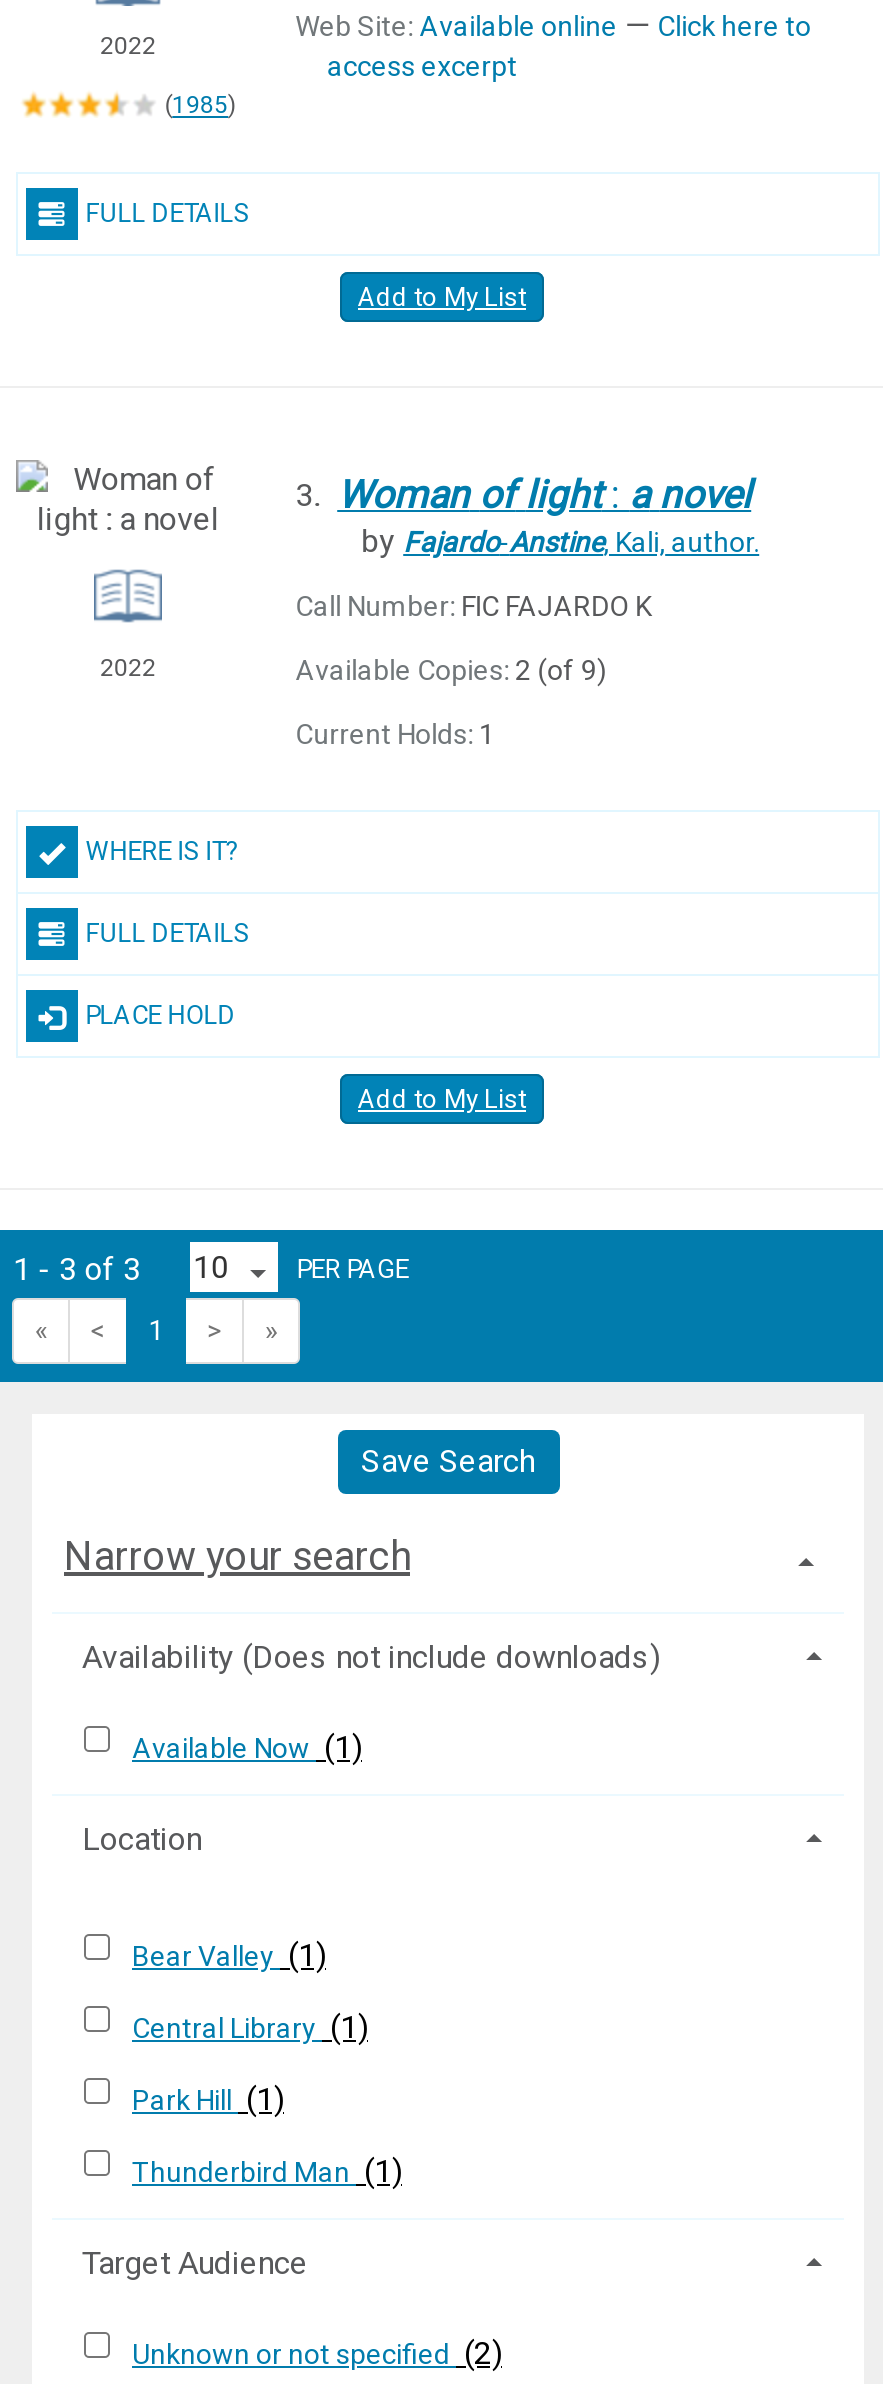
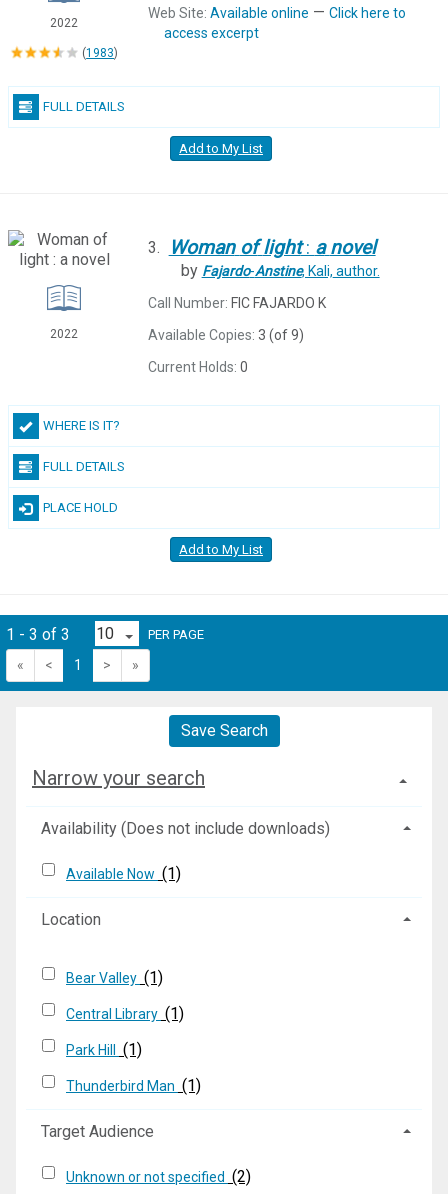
[158,91,236,119] (1985) -> [79,45,118,59] (1983)
[295,654,607,686] Available Copies: 2 (of 9) -> [148,327,304,343] Available Copies: 3 (of 9)
[295,718,495,750] Current Holds: 1 -> [148,359,248,375] Current Holds: 0

